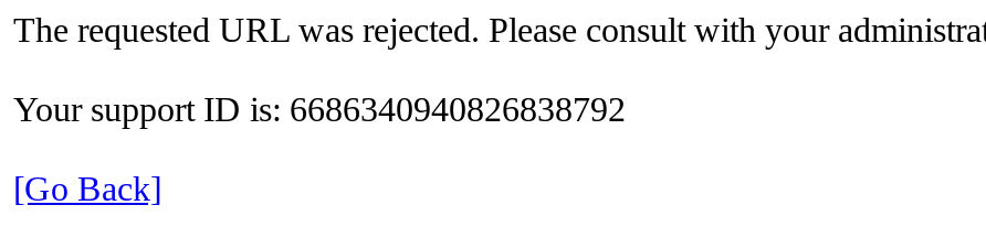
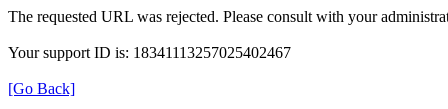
[13,90,626,128] Your support ID is: 6686340940826838792 -> [8,44,291,61] Your support ID is: 18341113257025402467

